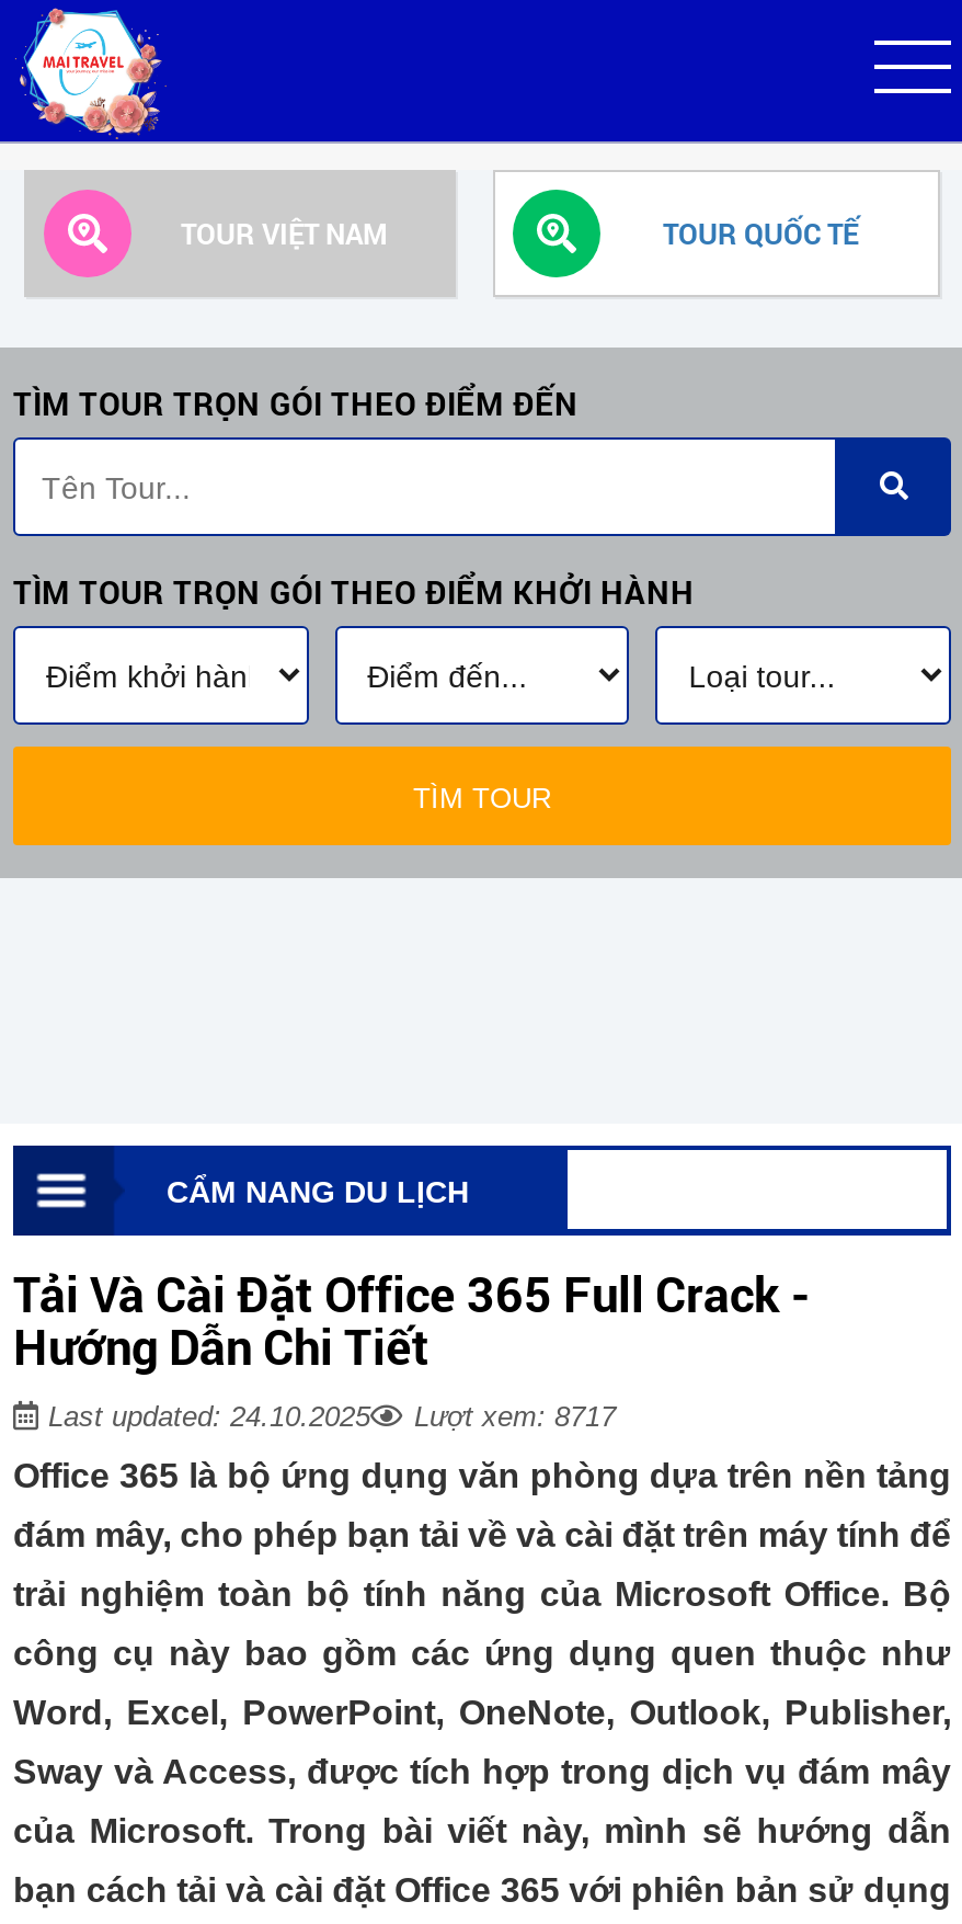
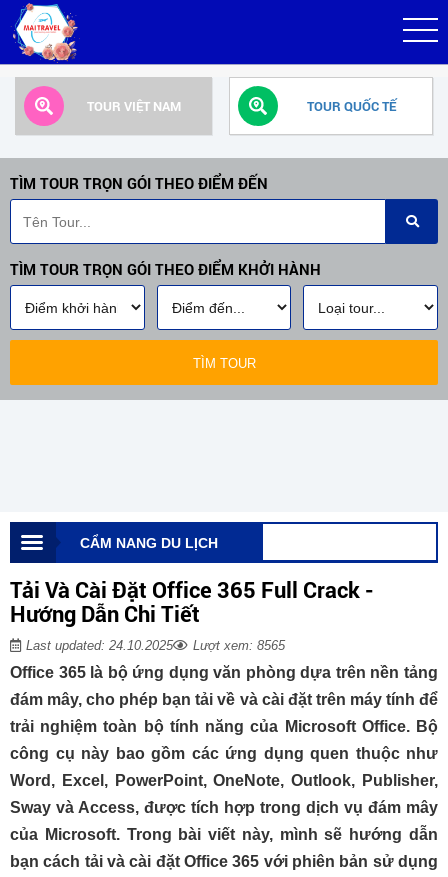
[48,1400,616,1433] Last updated: 24.10.2025 Lượt xem: 8717 -> [26,638,285,653] Last updated: 24.10.2025 Lượt xem: 8565

